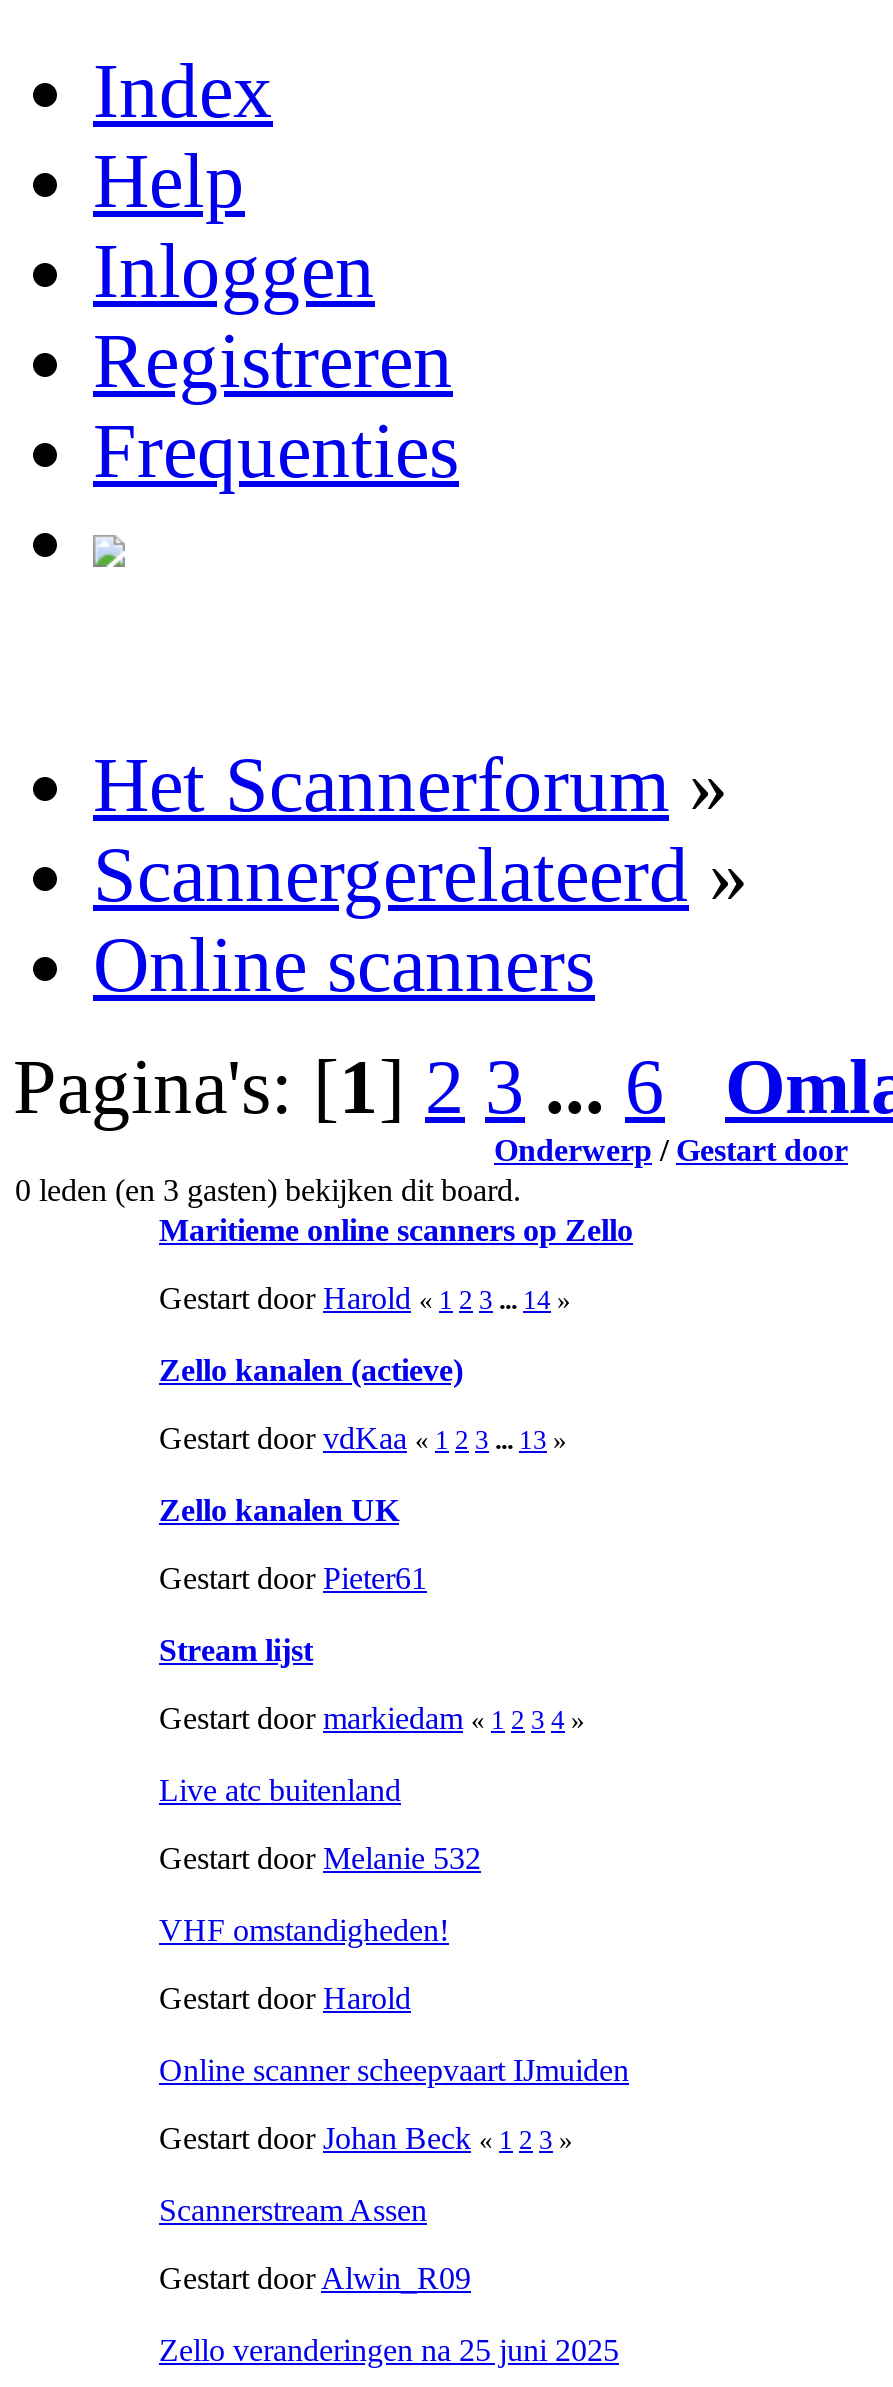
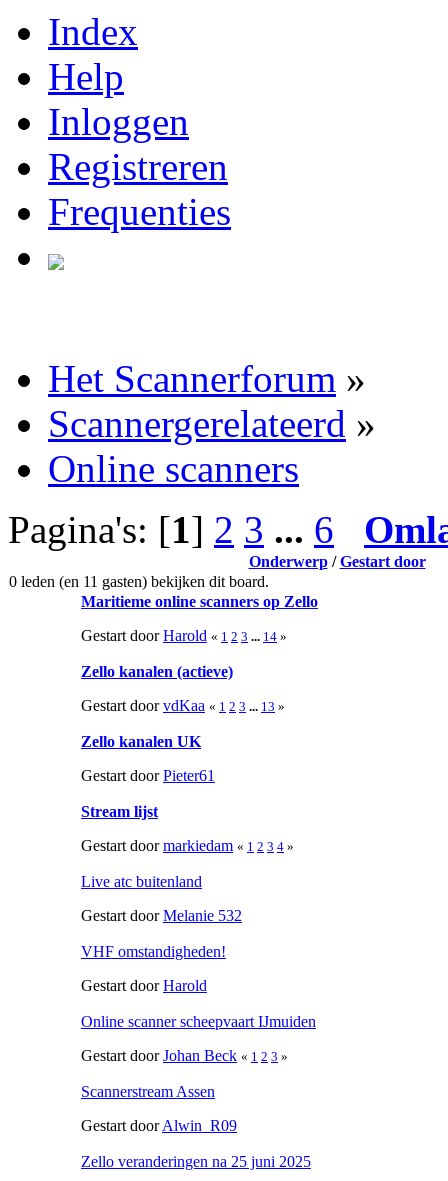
[15,1173,521,1207] 0 leden (en 3 gasten) bekijken dit board. -> [9,573,269,590] 0 leden (en 11 gasten) bekijken dit board.

